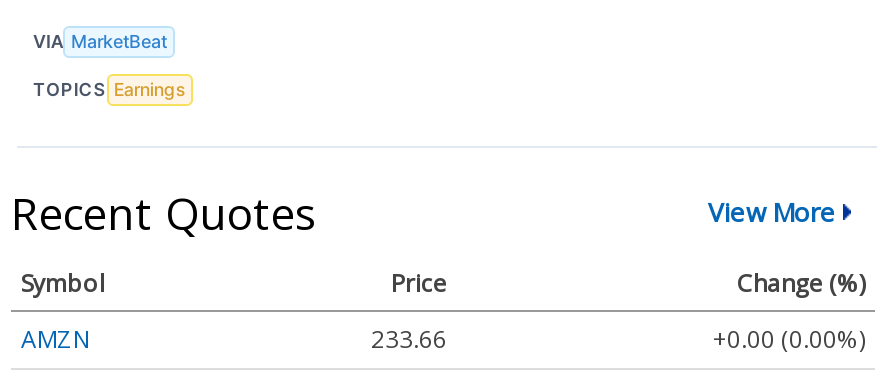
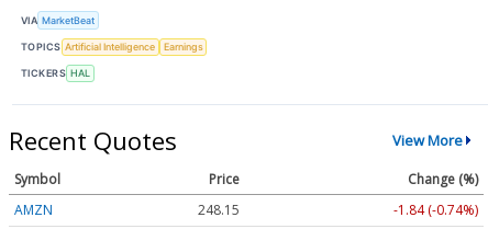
[33,78,186,100] TOPICS Earnings -> [21,41,203,79] TOPICS Artificial Intelligence | Earnings | TICKERS HAL
[371,321,447,355] 233.66 -> [198,200,240,219] 248.15
[713,321,865,355] +0.00 (0.00%) -> [393,200,478,219] -1.84 (-0.74%)

